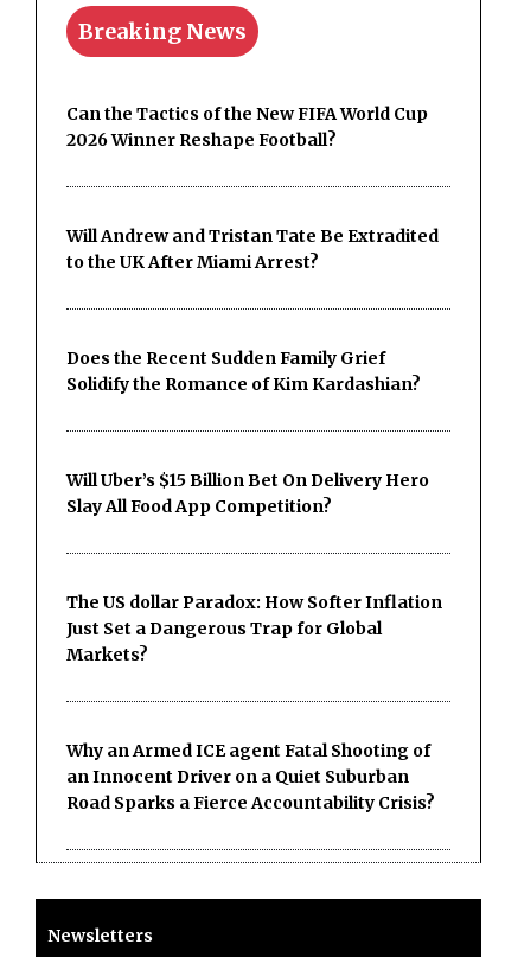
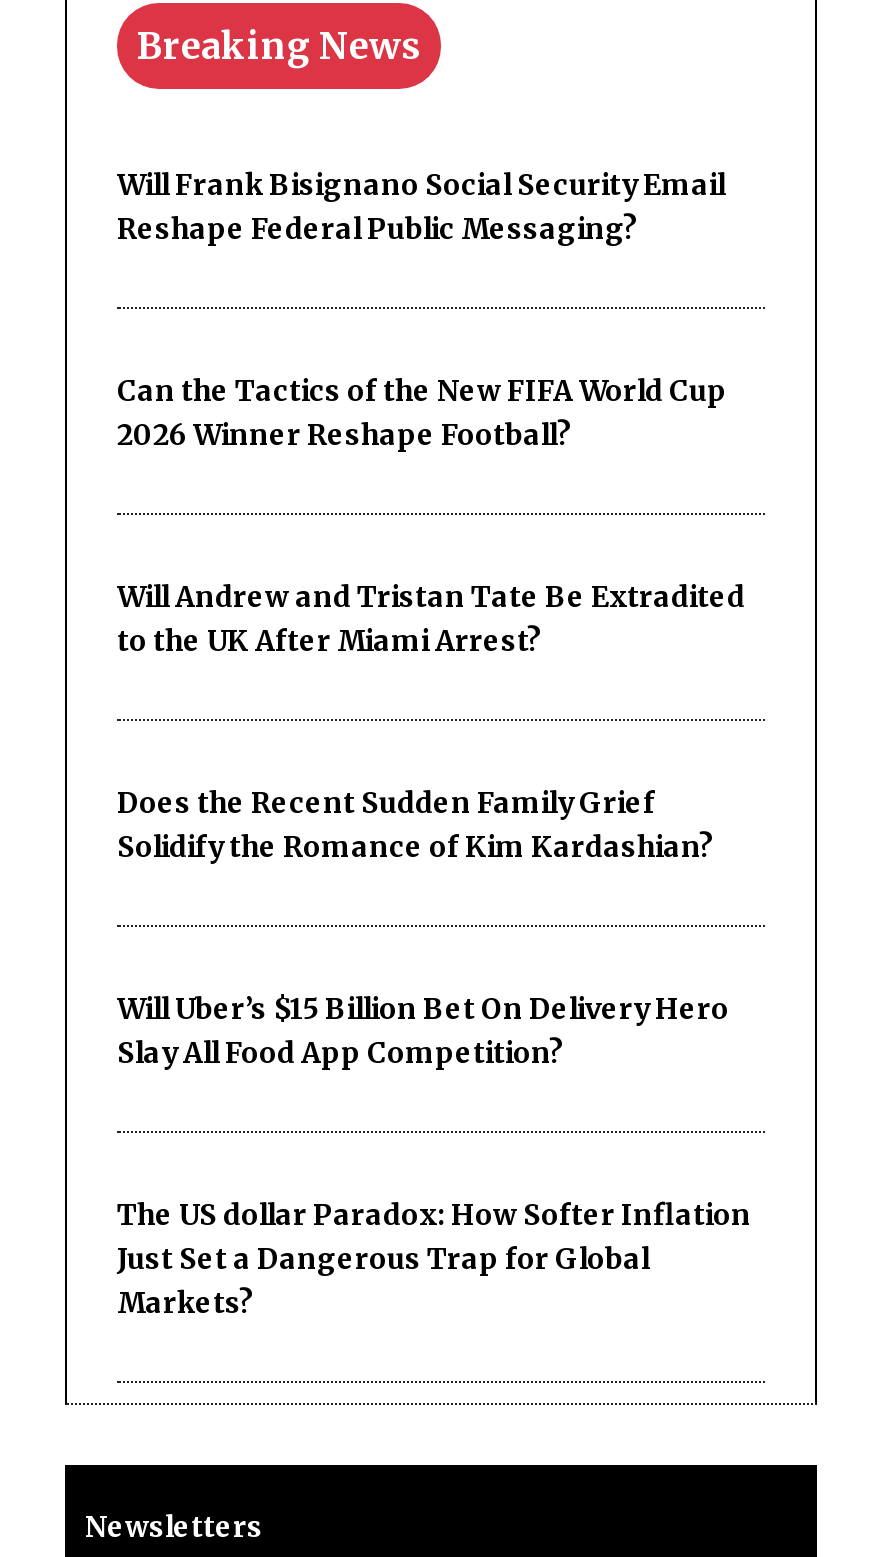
none -> [117,168,725,248] Will Frank Bisignano Social Security Email | Reshape Federal Public Messaging?
moved [66,104,442,666] -> [117,374,751,1322]: Can the Tactics of the New FIFA World Cup | 2026 Winner Reshape Football? | Will Andrew and Tristan Tate Be Extradited | ... | Just Set a Dangerous Trap for Global | Markets?
[66,740,435,814] Why an Armed ICE agent Fatal Shooting of | an Innocent Driver on a Quiet Suburban | Road Sparks a Fierce Accountability Crisis? -> none

